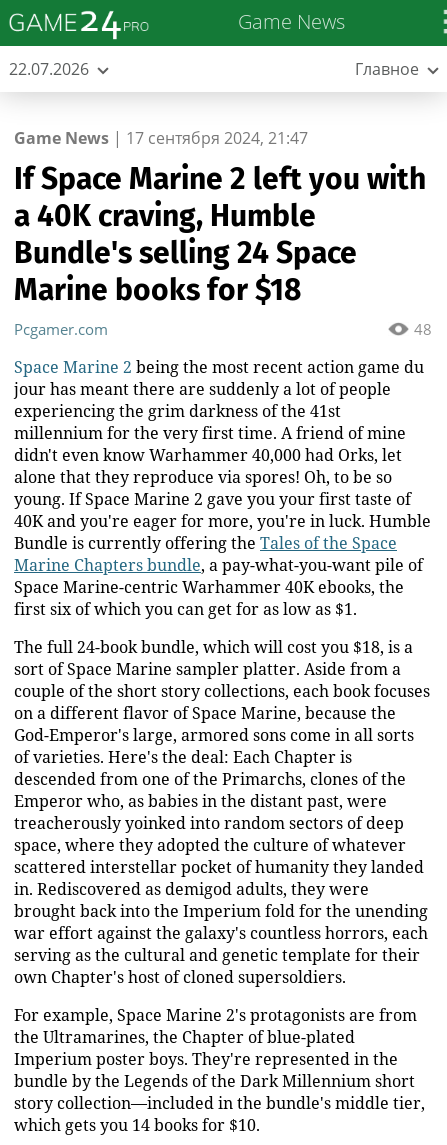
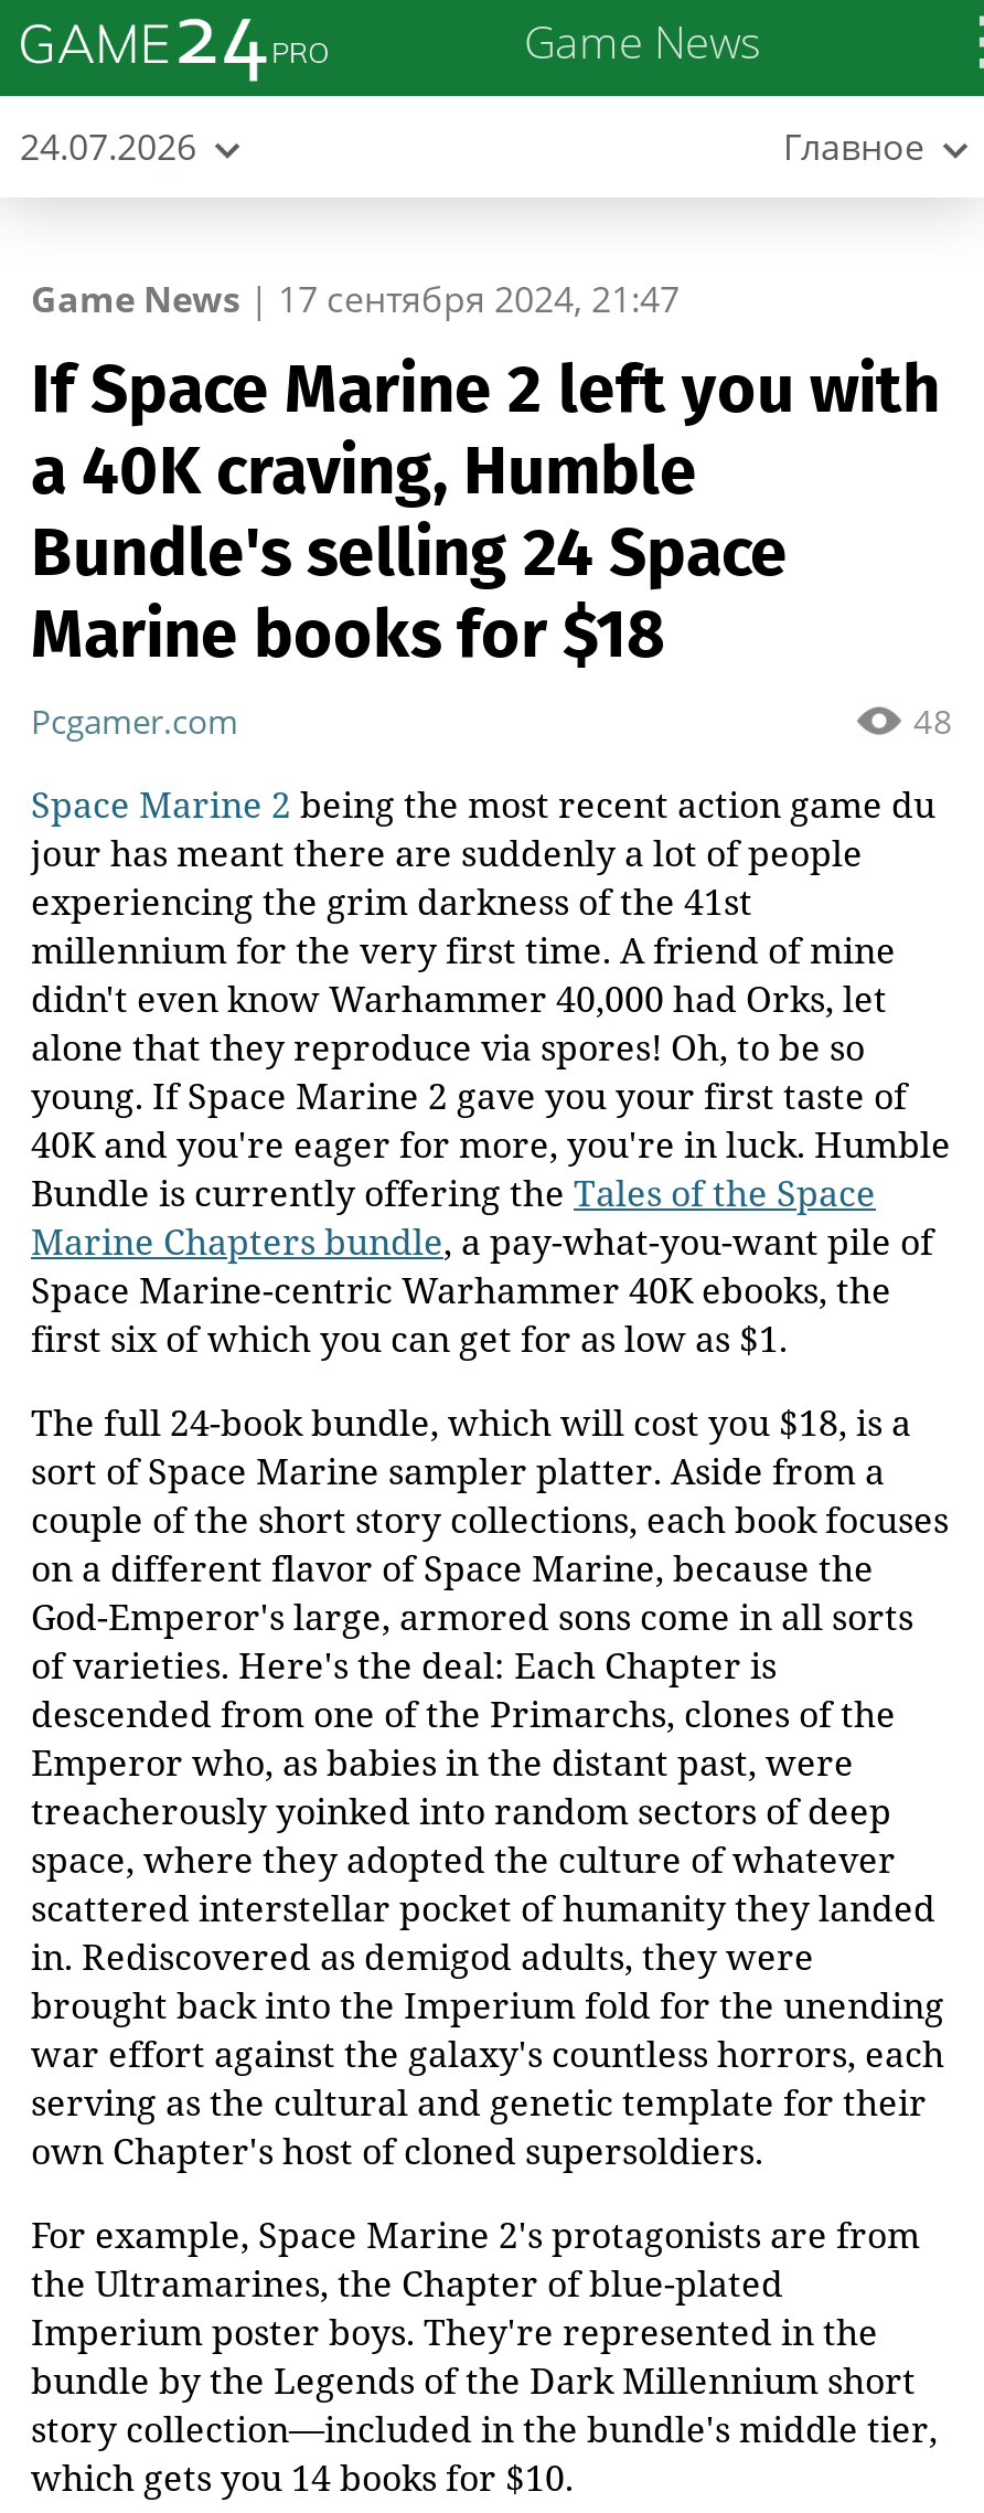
[9,57,89,79] 22.07.2026 -> [20,121,196,170] 24.07.2026

